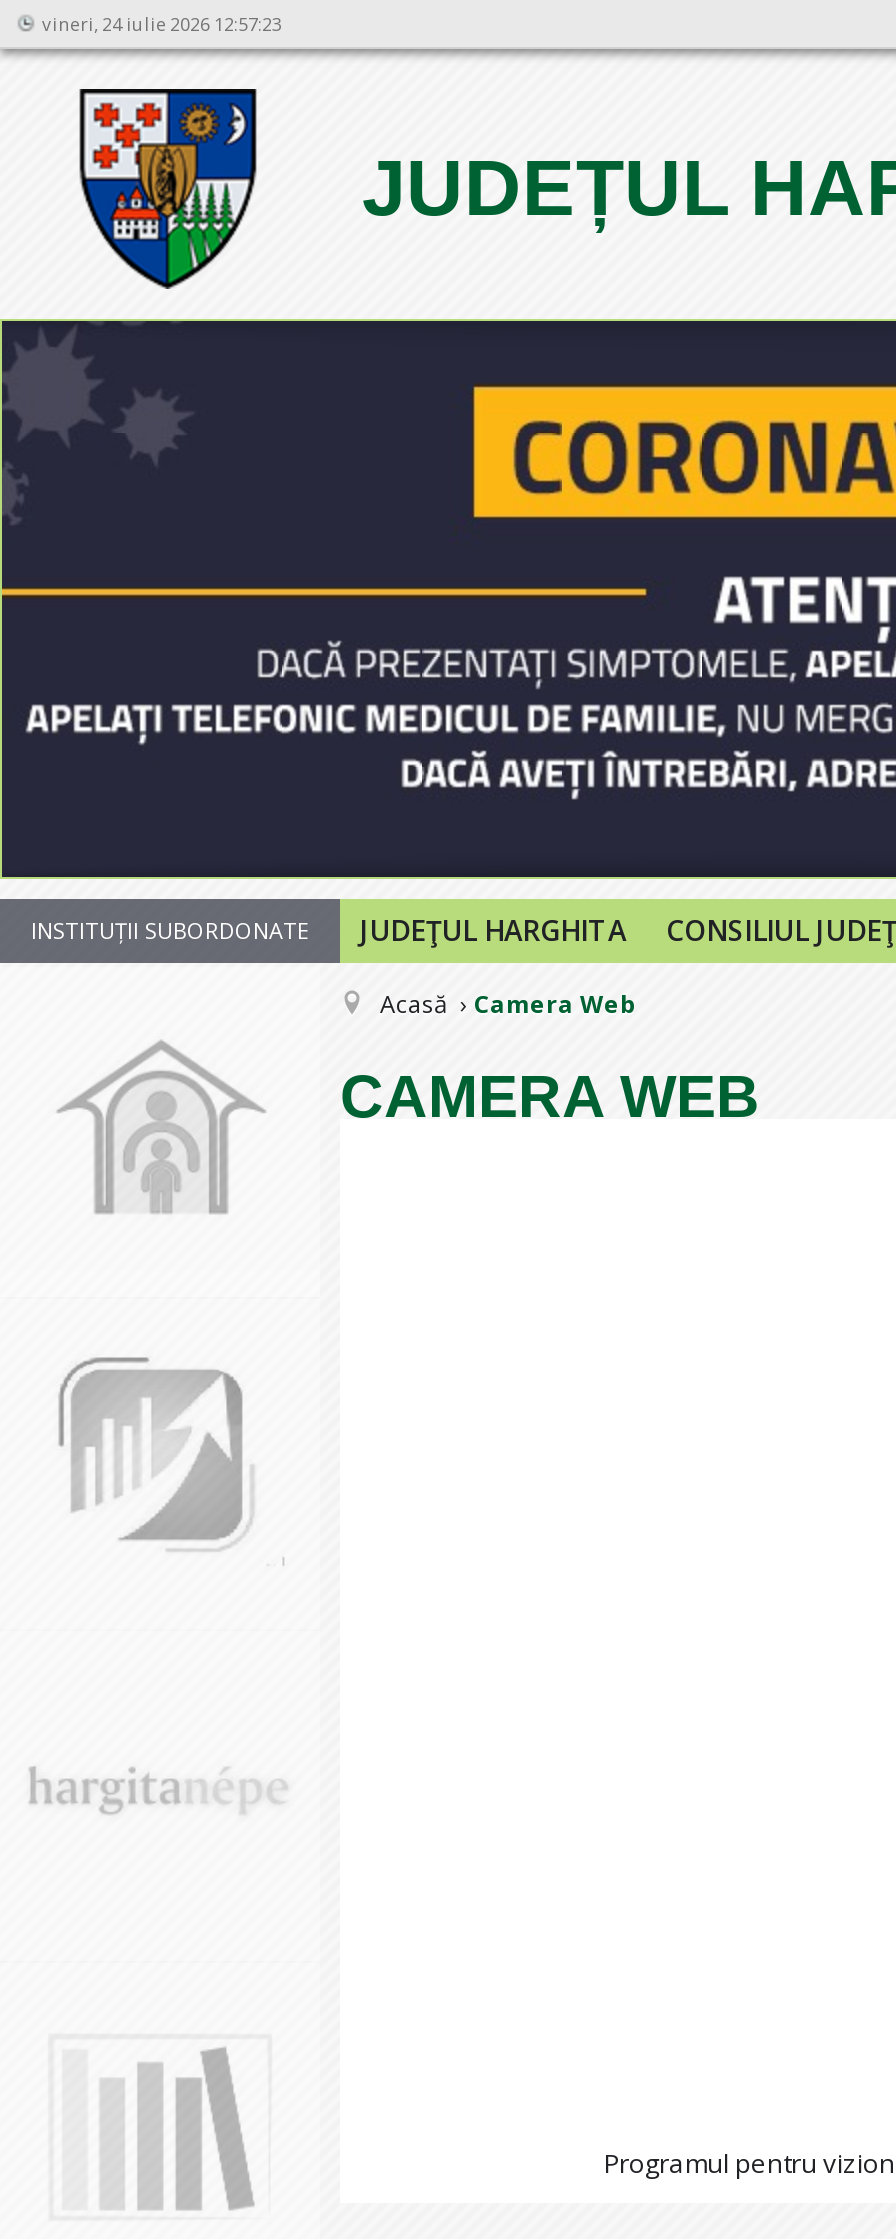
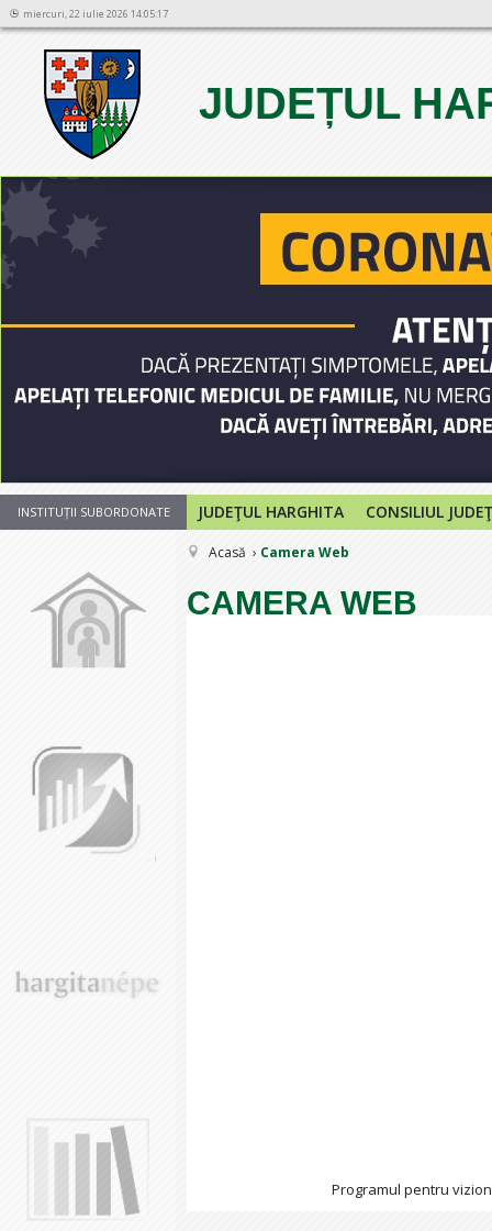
[42,11,282,37] vineri, 24 iulie 2026 12:57:23 -> [23,7,168,21] miercuri, 22 iulie 2026 14:05:17

